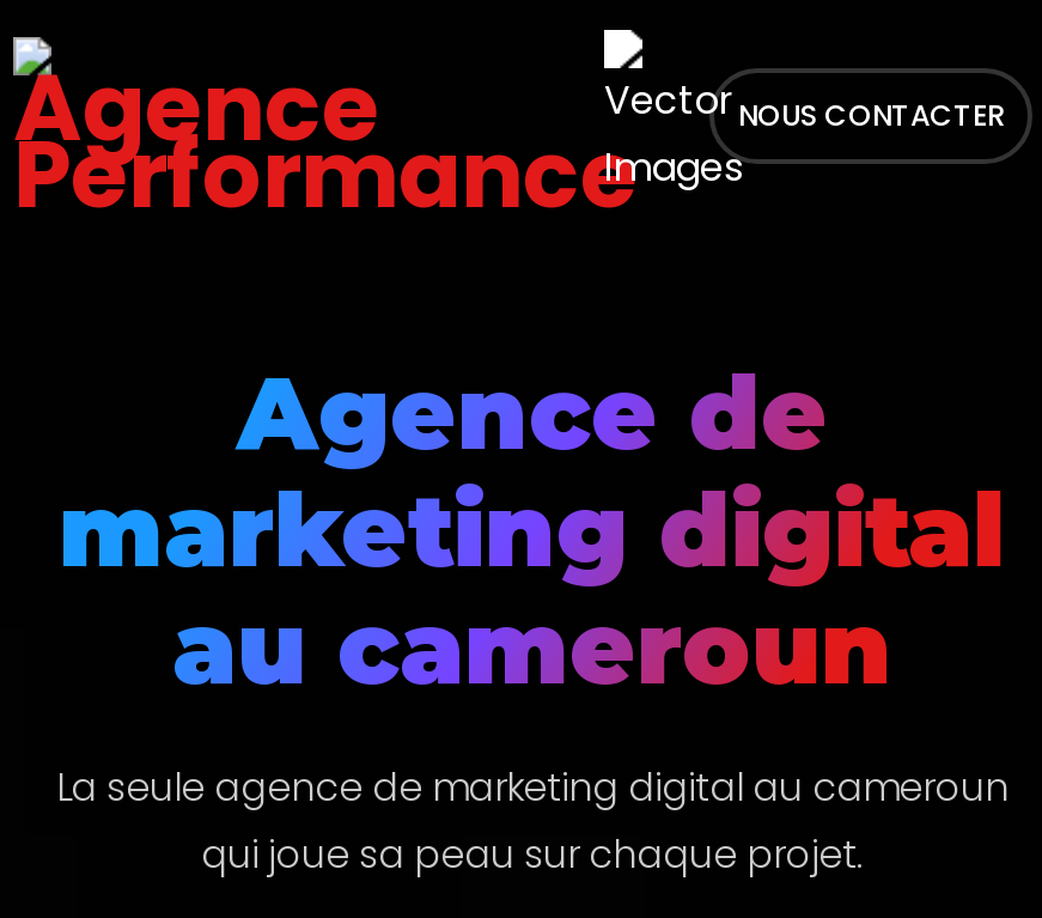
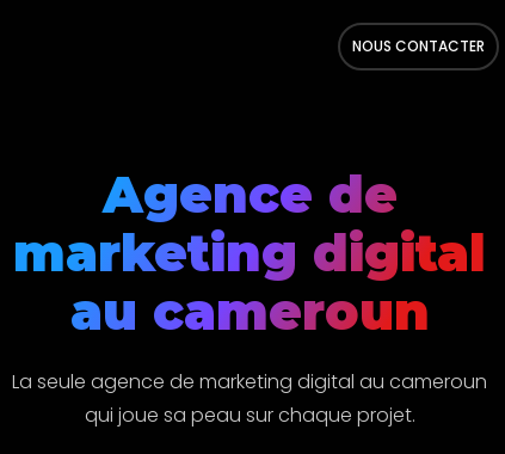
[11,28,745,209] [image] -> none

